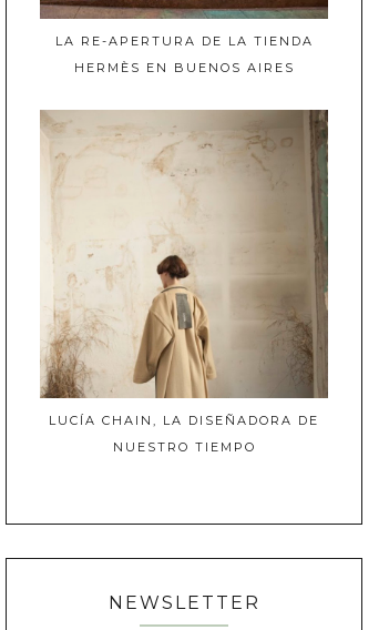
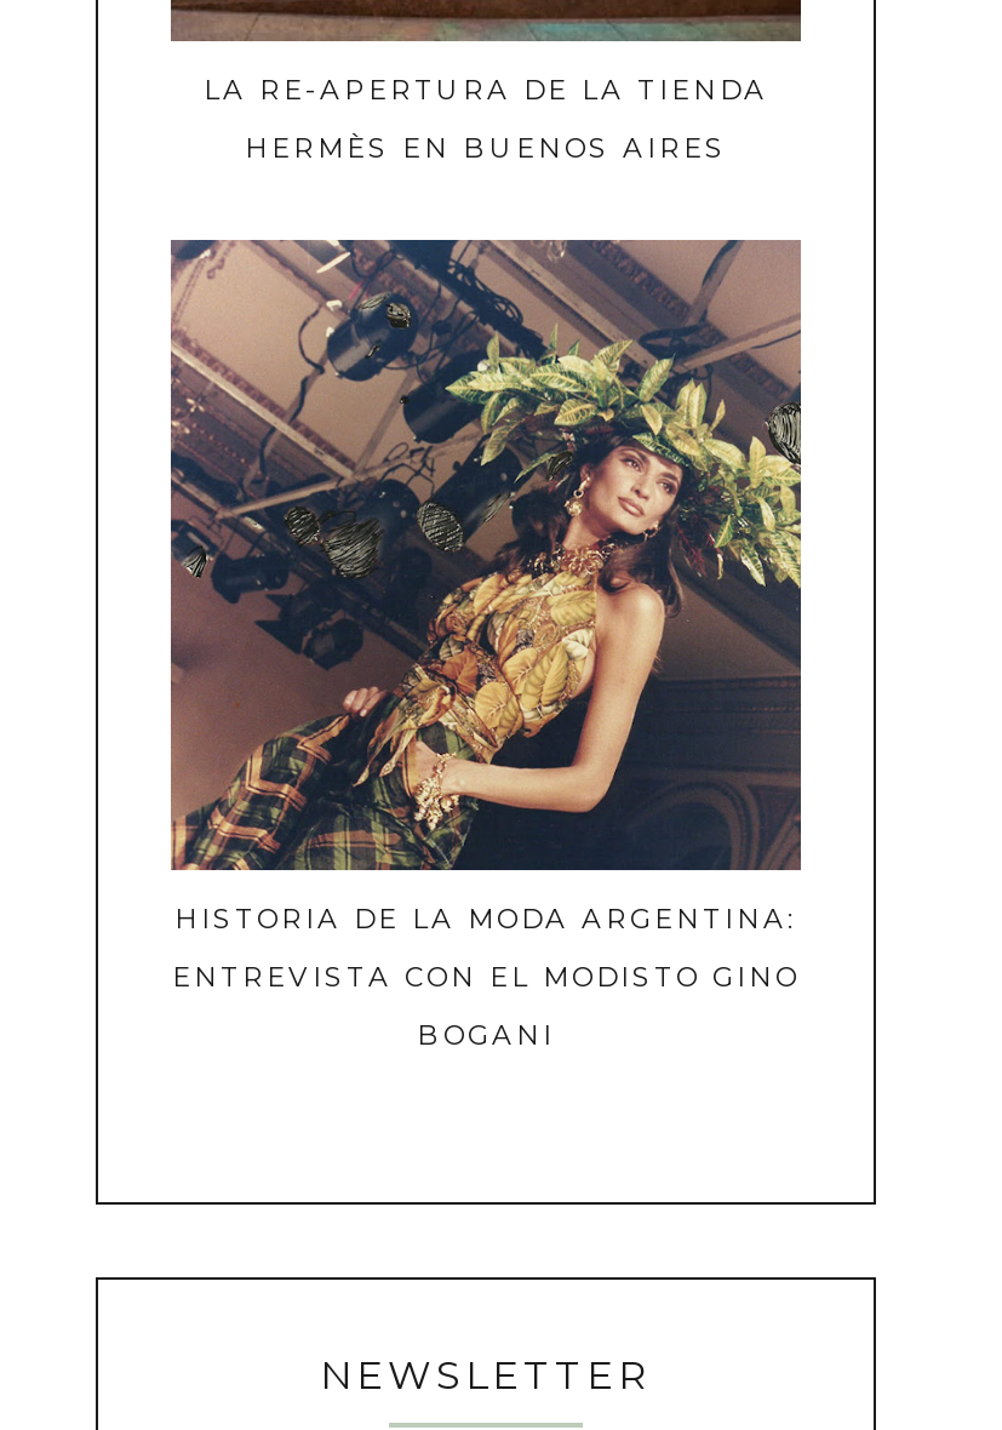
[40,109,329,455] [image] | LUCÍA CHAIN, LA DISEÑADORA DE | NUESTRO TIEMPO -> [168,238,803,1053] [image] | HISTORIA DE LA MODA ARGENTINA: | ENTREVISTA CON EL MODISTO GINO | BOGANI

